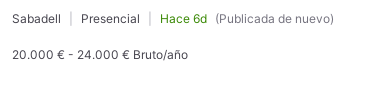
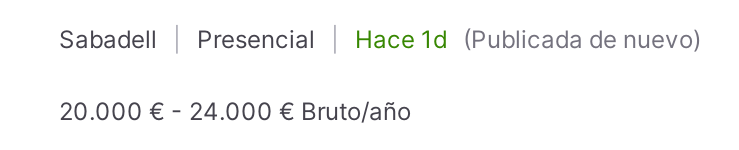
[160,11,334,26] Hace 6d (Publicada de nuevo) -> [355,24,701,54] Hace 1d (Publicada de nuevo)

